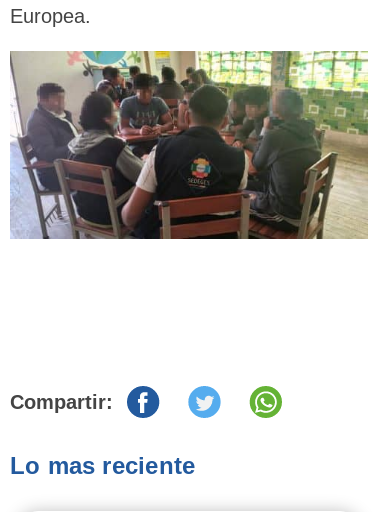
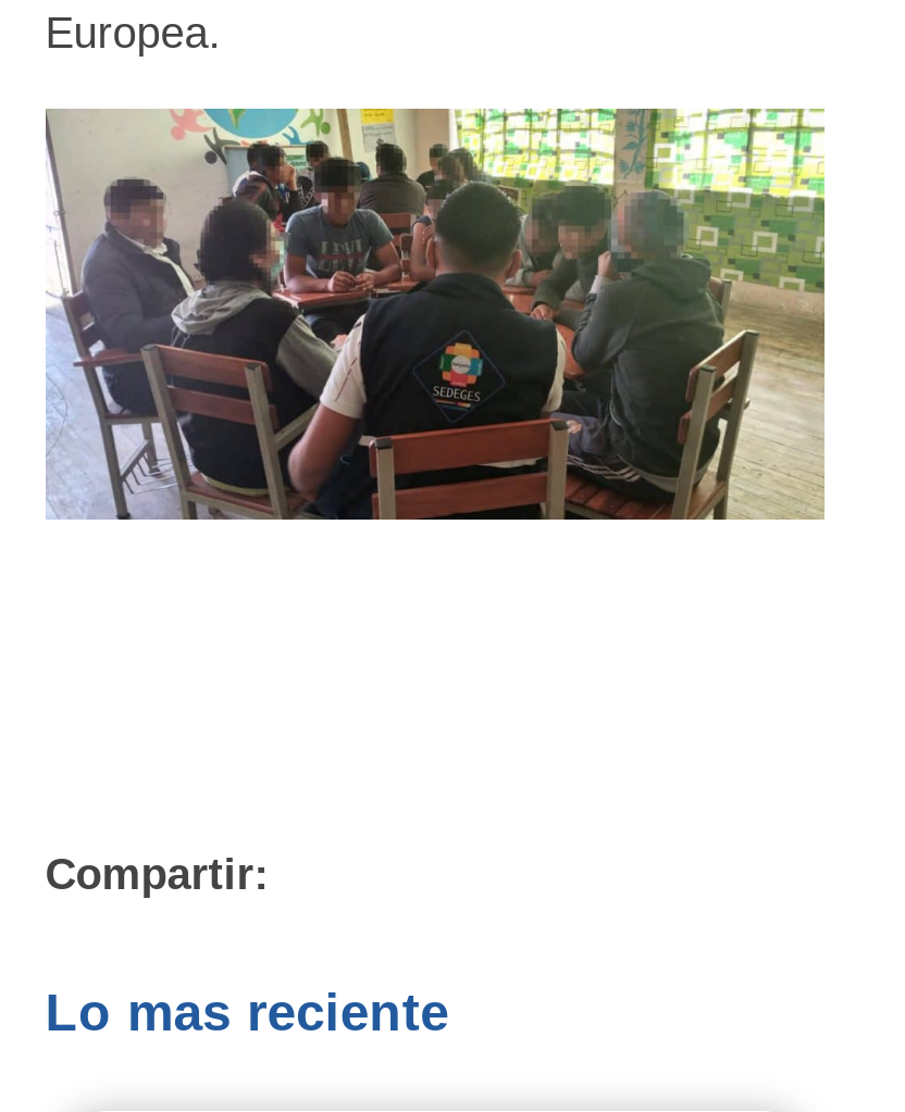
[126,385,160,419] [image] -> none
[187,385,222,419] [image] -> none
[249,385,283,419] [image] -> none

